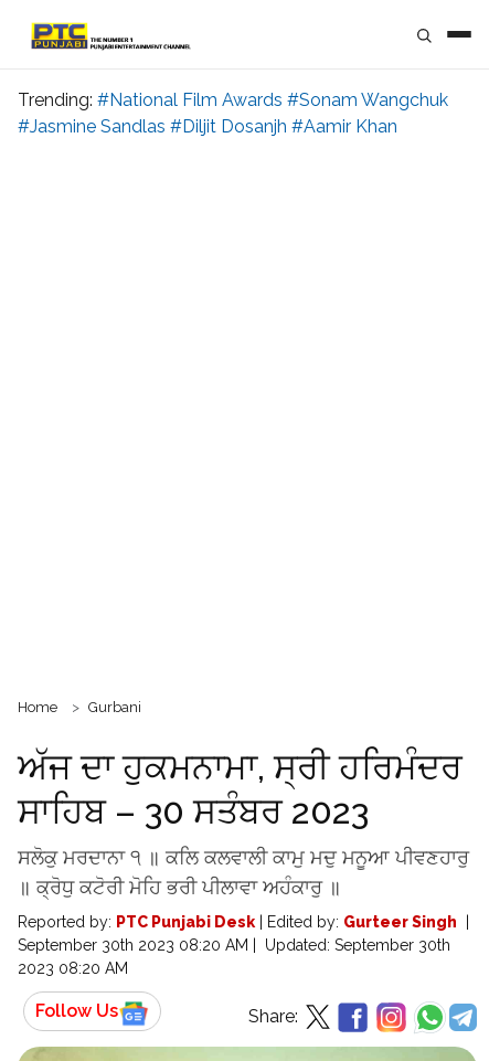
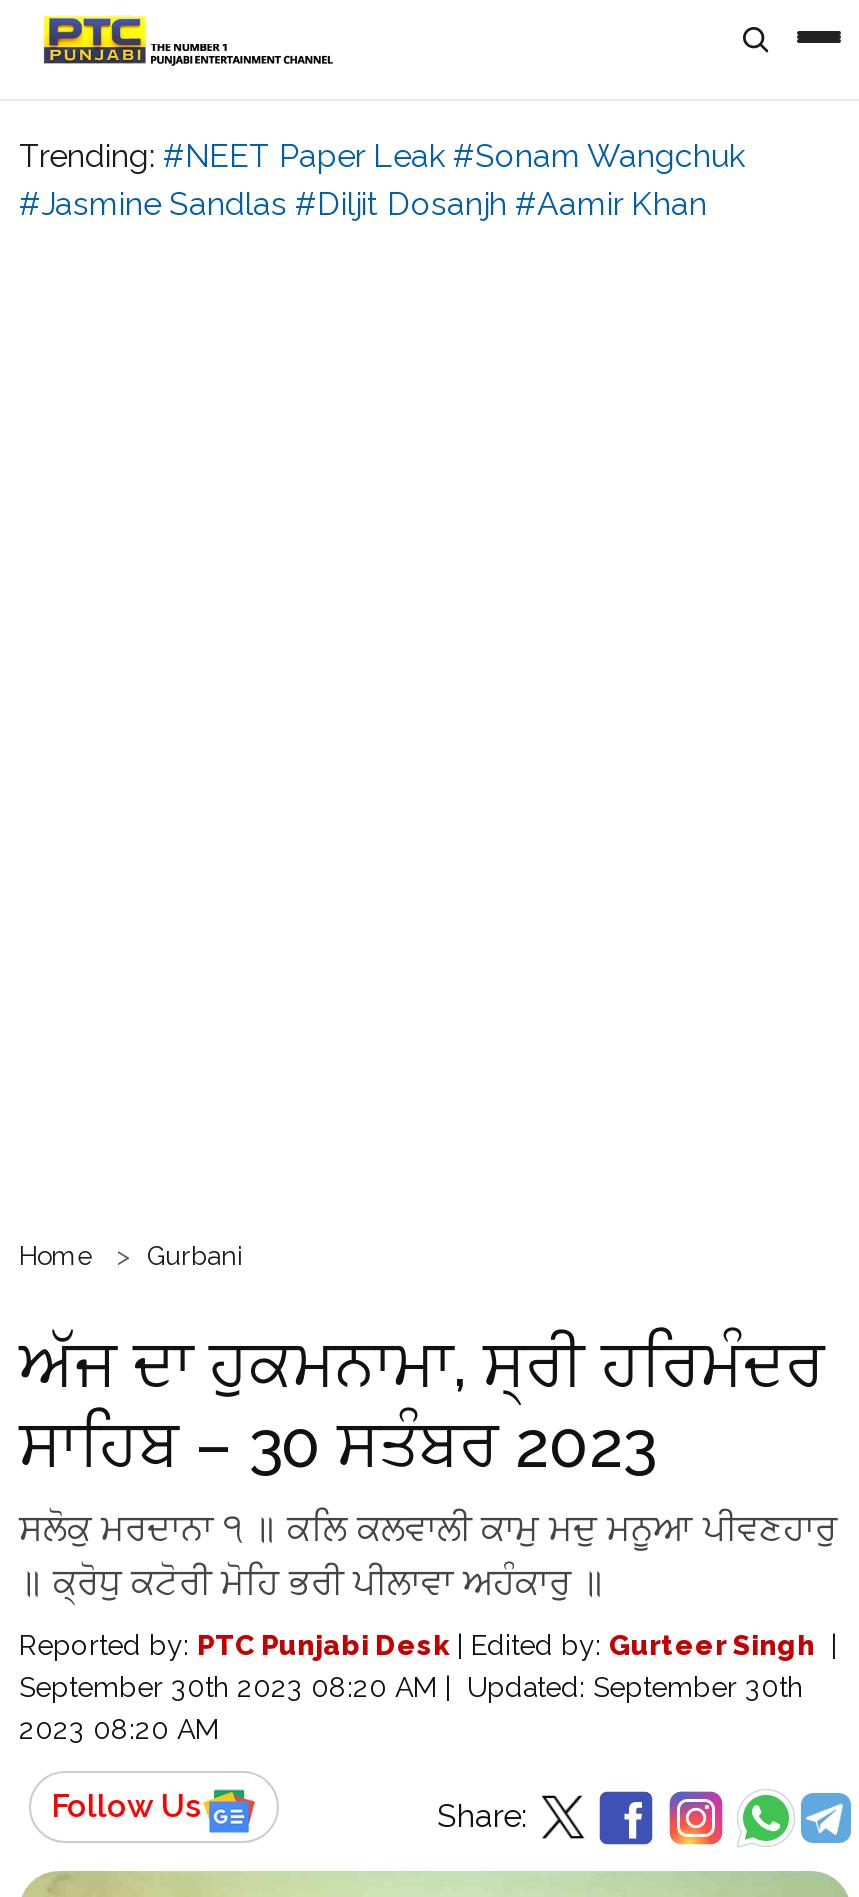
[18,89,448,110] Trending: #National Film Awards #Sonam Wangchuk -> [19,137,745,175] Trending: #NEET Paper Leak #Sonam Wangchuk

